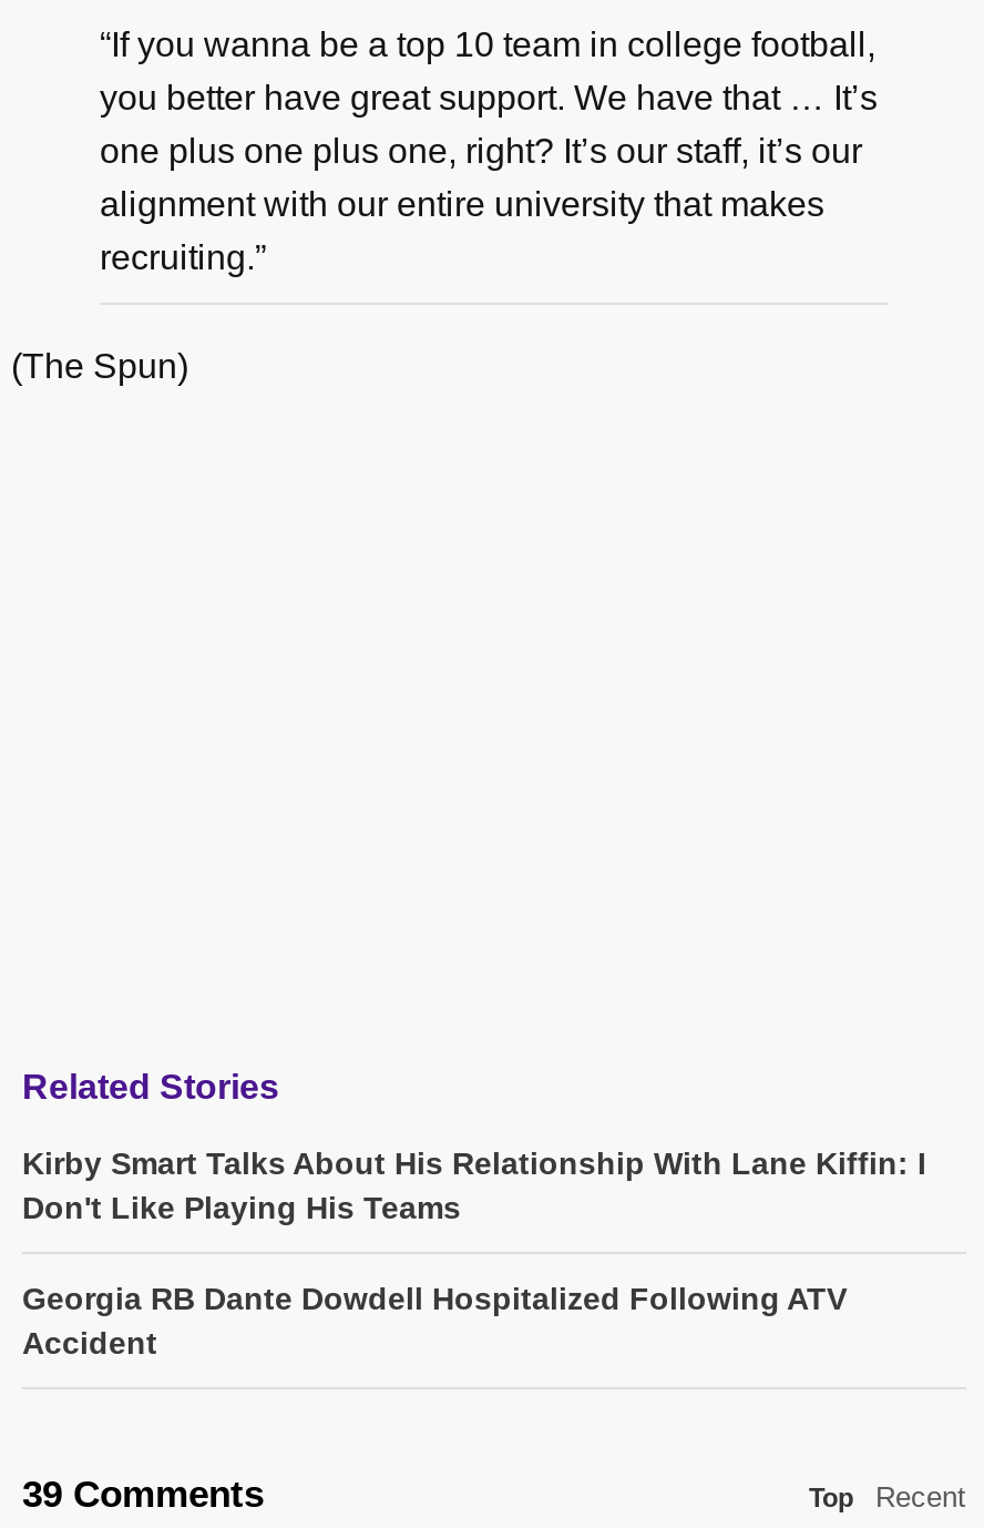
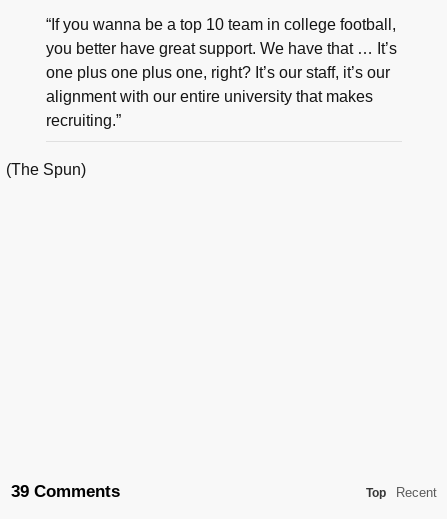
[22,1069,926,1361] Related Stories | Kirby Smart Talks About His Relationship With Lane Kiffin: I | Don't Like Playing His Teams | Georgia RB Dante Dowdell Hospitalized Following ATV | Accident -> none

